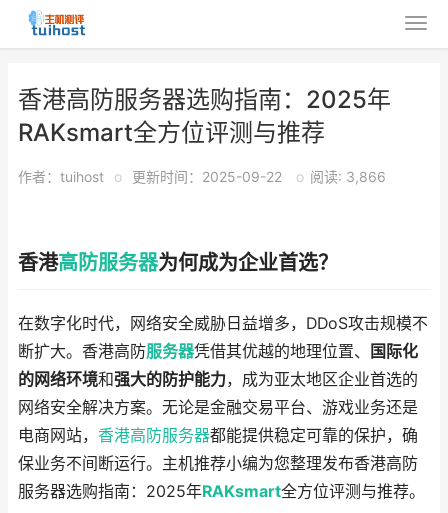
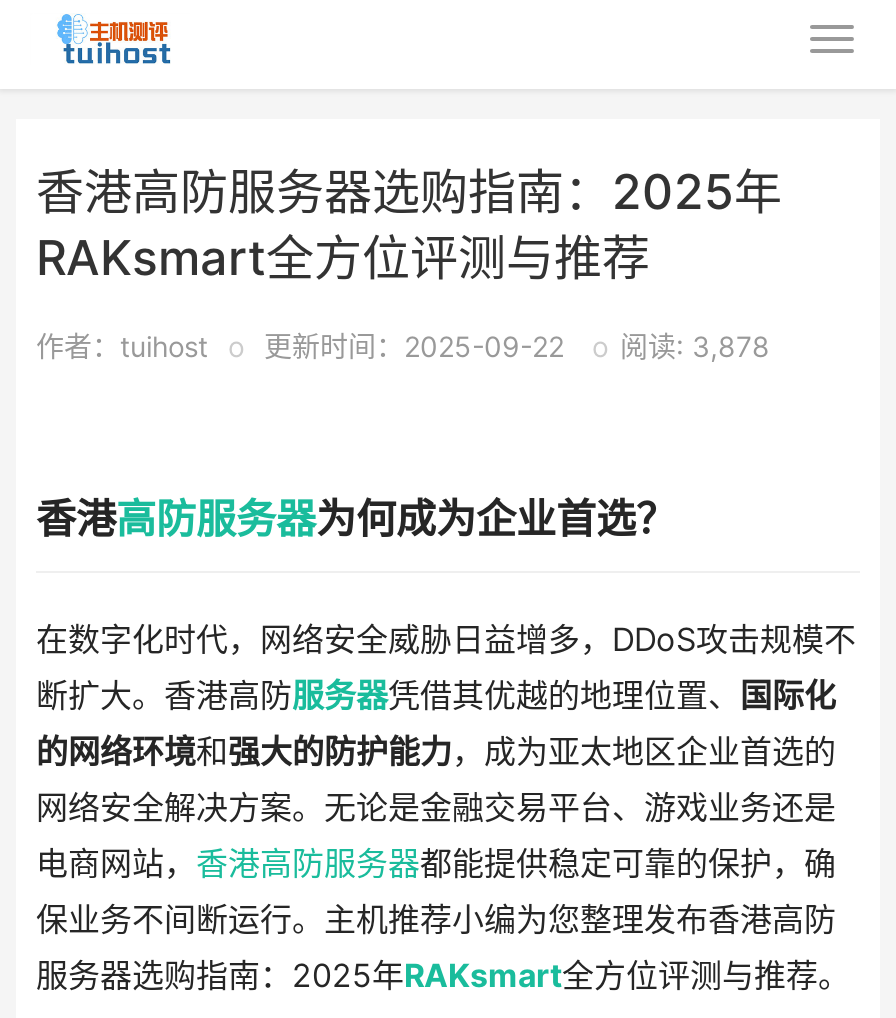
[18,168,386,185] 作者：tuihost o 更新时间：2025-09-22 o 阅读: 3,866 -> [36,329,770,363] 作者：tuihost o 更新时间：2025-09-22 o 阅读: 3,878

